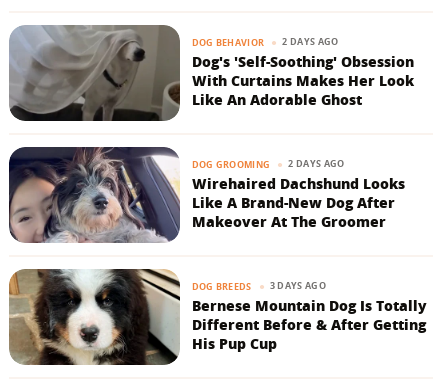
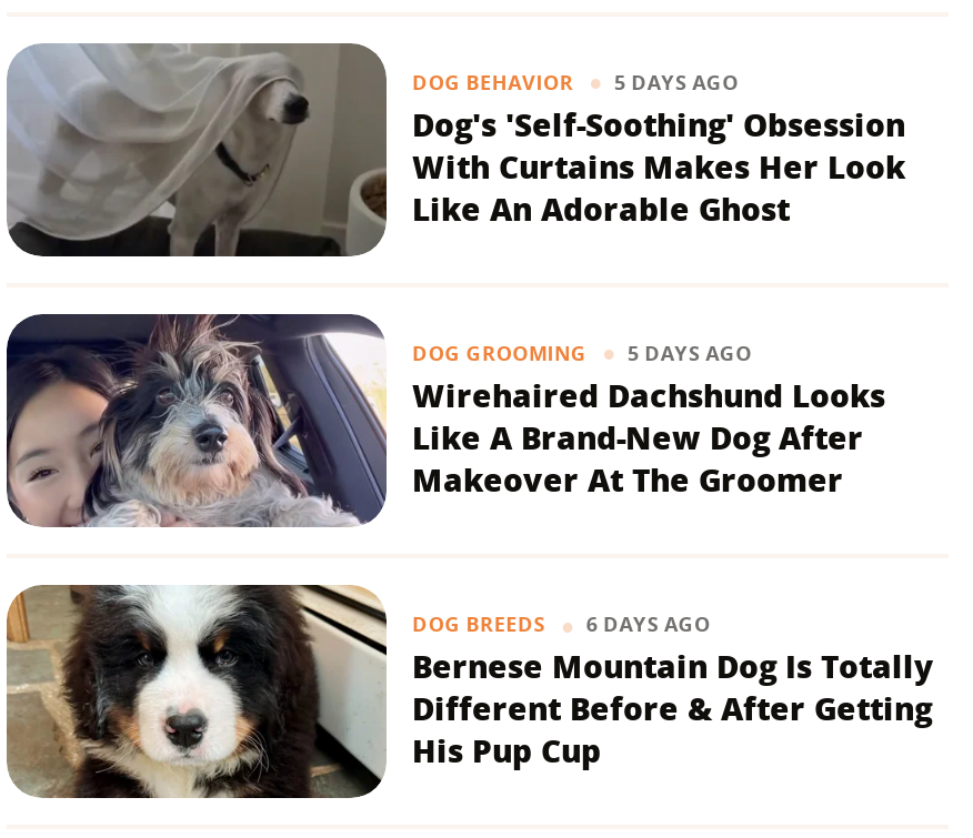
[191,35,338,49] DOG BEHAVIOR 2 DAYS AGO -> [412,68,739,98] DOG BEHAVIOR 5 DAYS AGO
[191,157,344,171] DOG GROOMING 2 DAYS AGO -> [412,339,752,369] DOG GROOMING 5 DAYS AGO
[191,279,326,293] DOG BREEDS 3 DAYS AGO -> [412,610,711,640] DOG BREEDS 6 DAYS AGO

